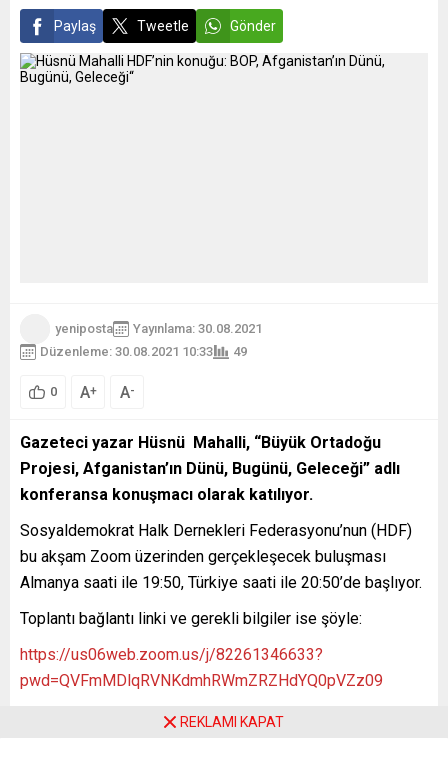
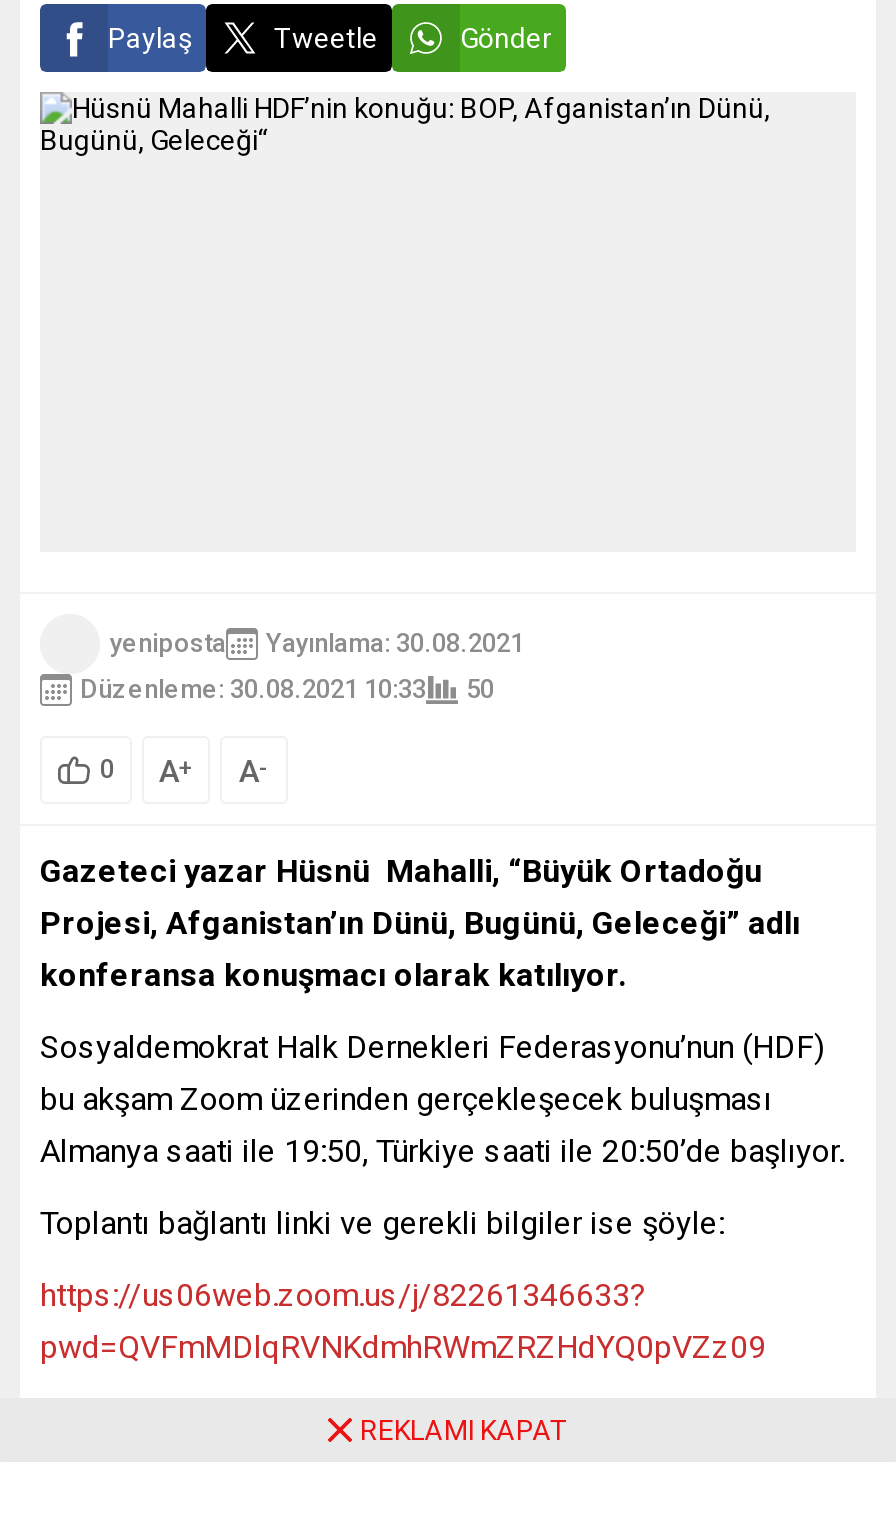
[40,344,247,359] Düzenleme: 30.08.2021 10:33 49 -> [80,674,494,704] Düzenleme: 30.08.2021 10:33 50

